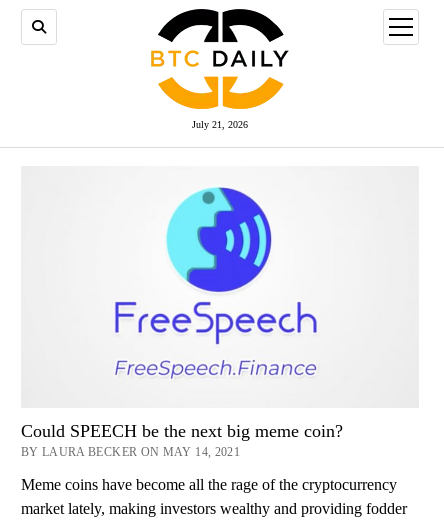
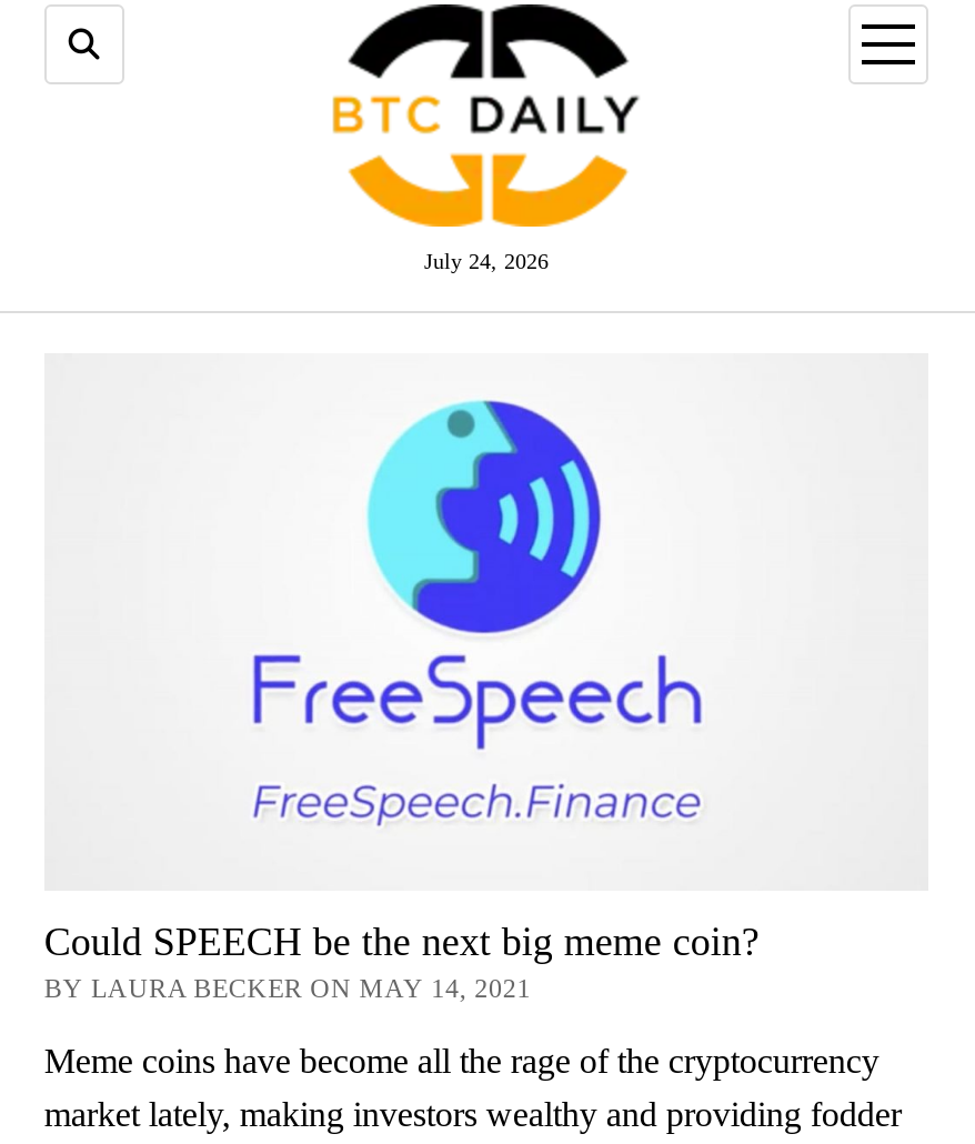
[192,119,248,130] July 21, 2026 -> [424,249,549,273] July 24, 2026

